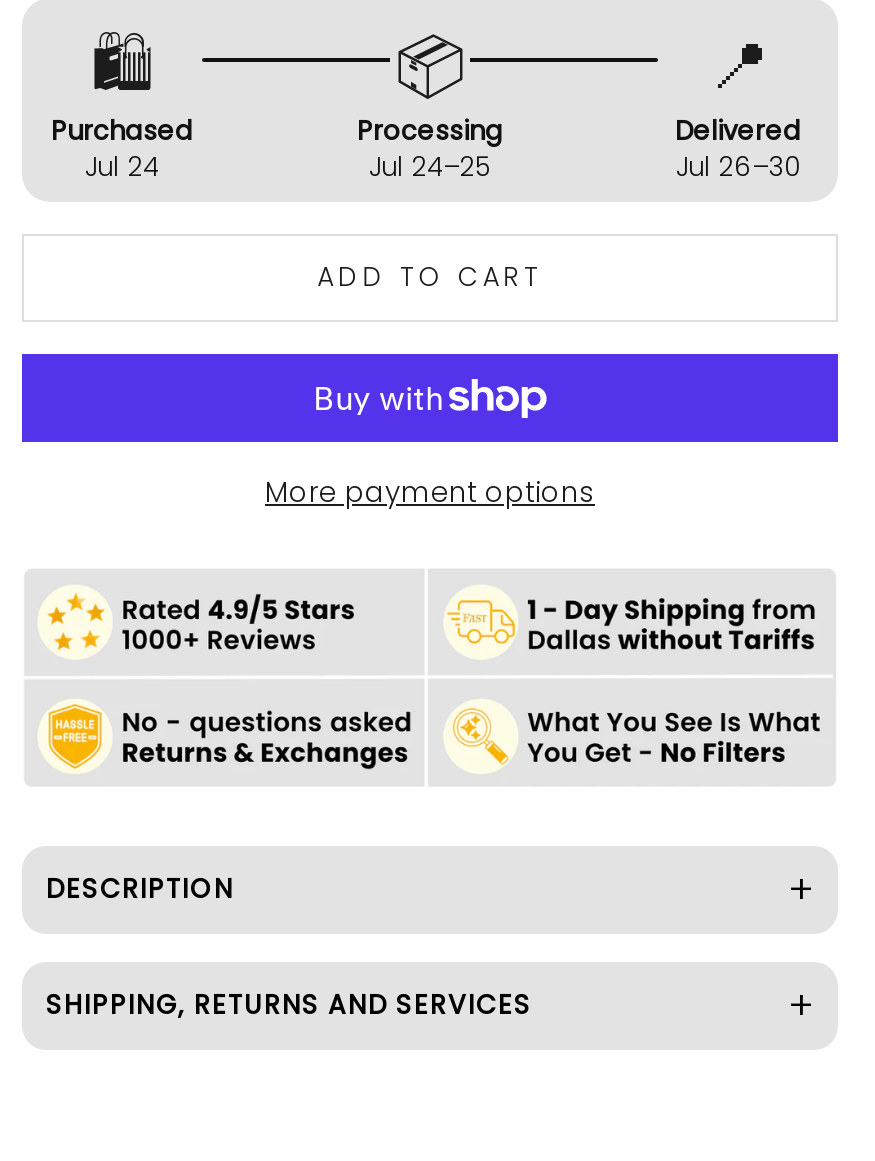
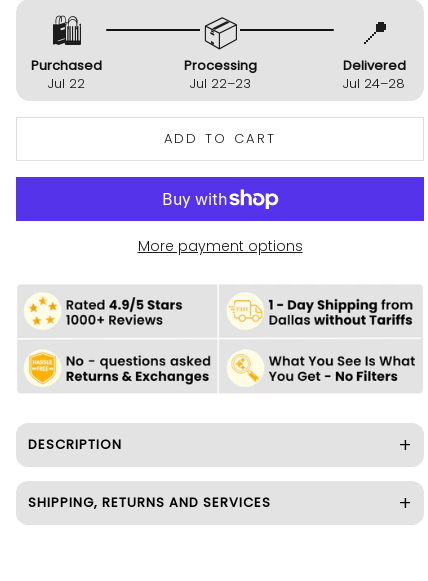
[85,148,159,186] Jul 24 -> [47,74,84,93] Jul 22
[369,148,491,186] Jul 24–25 -> [189,74,250,93] Jul 22–23
[676,148,800,186] Jul 26–30 -> [343,74,405,93] Jul 24–28

